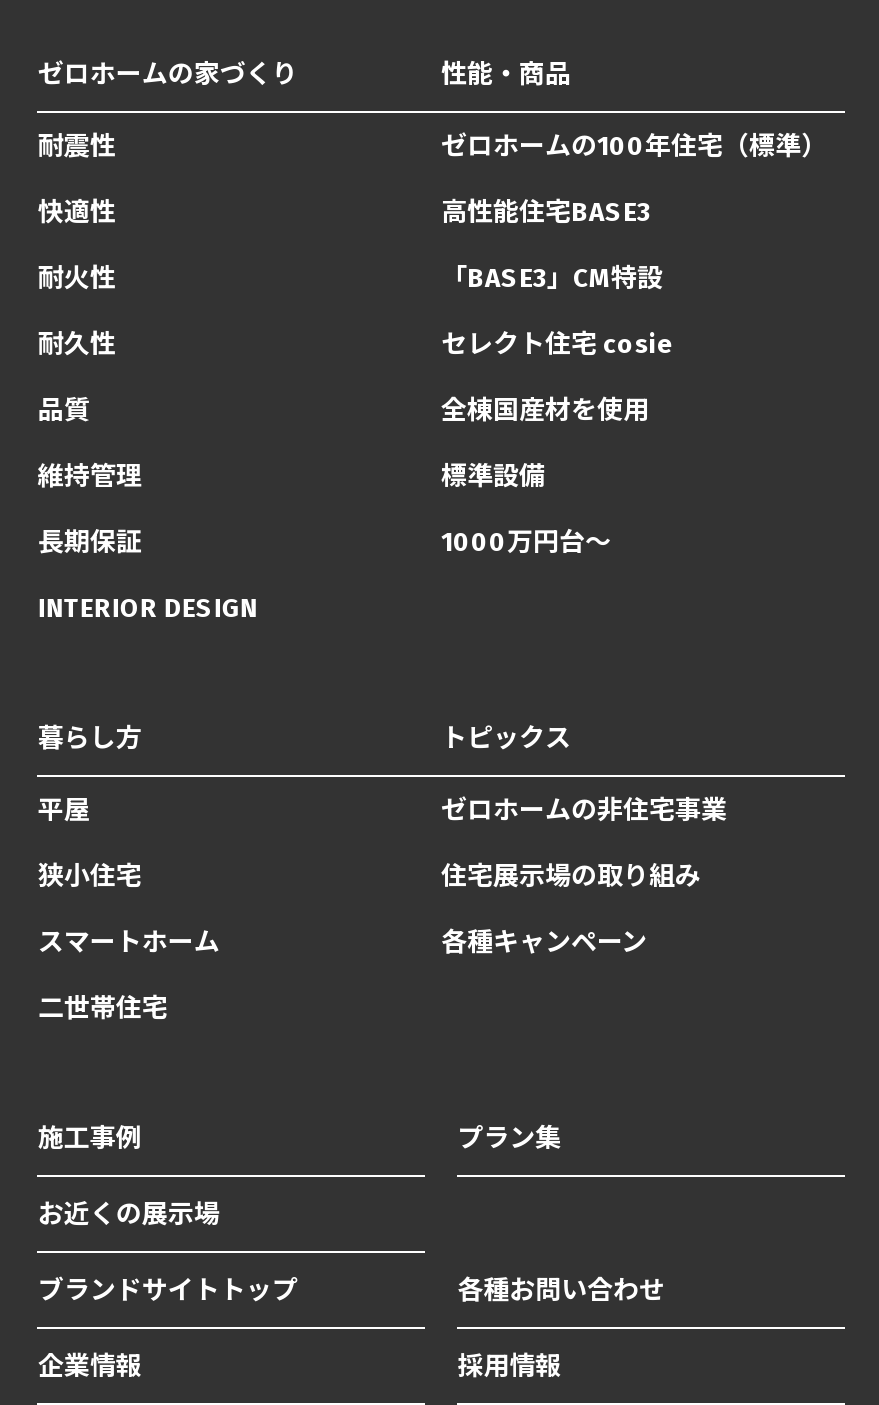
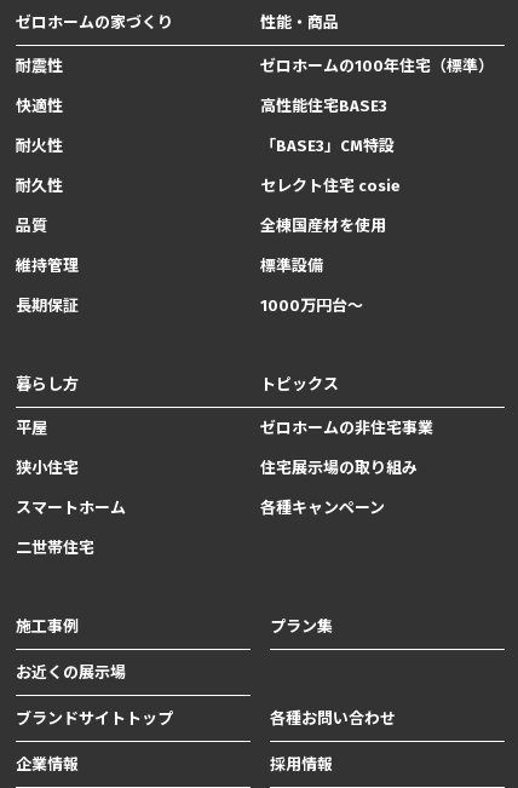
[38,593,258,623] INTERIOR DESIGN -> none

